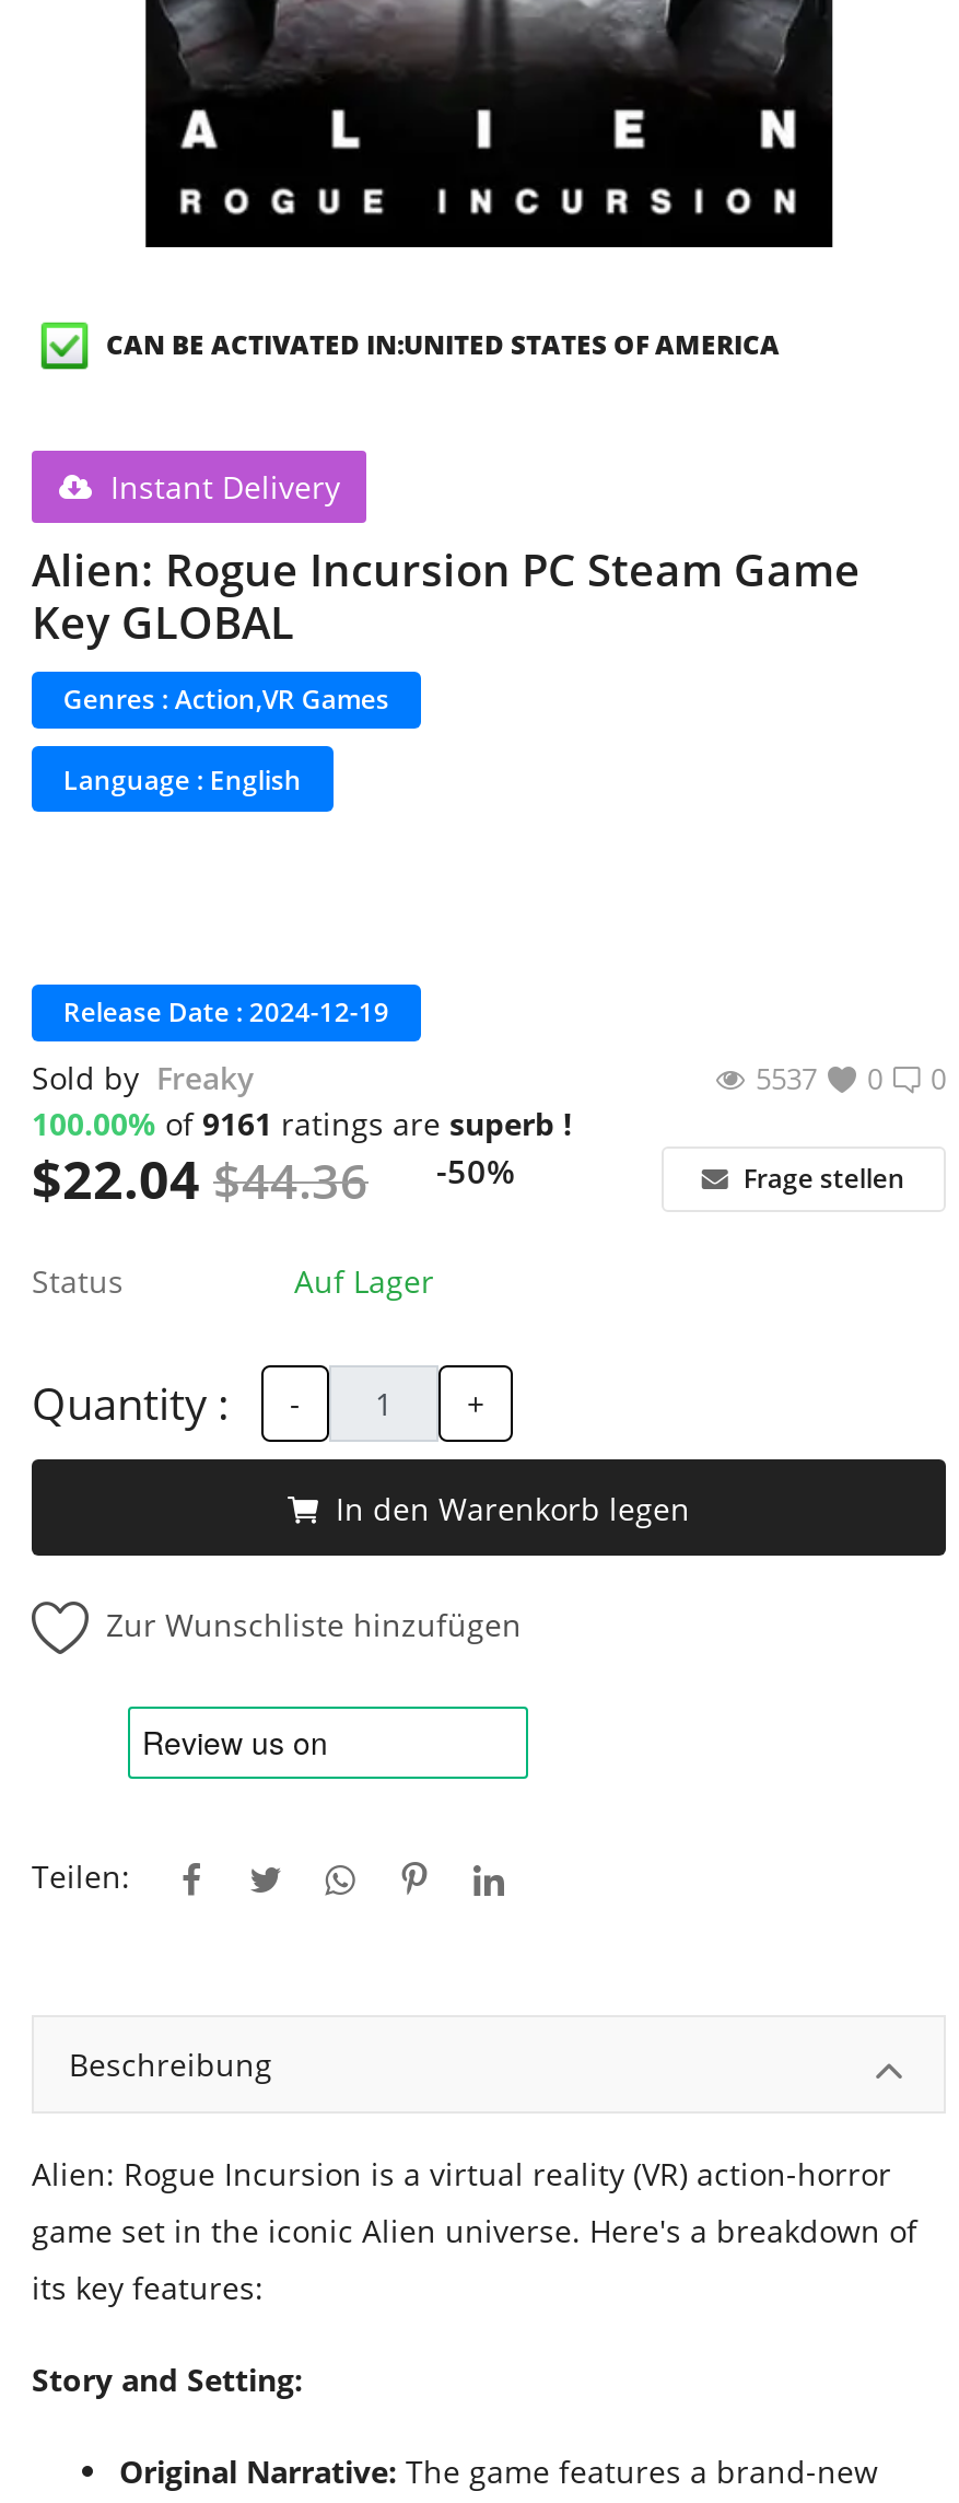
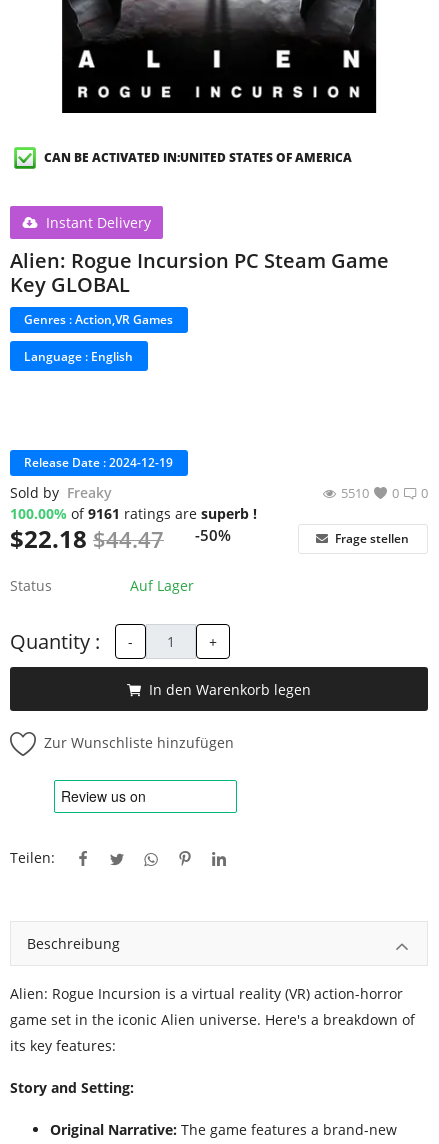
[756,1059,946,1099] 5537 0 0 -> [341,484,428,502] 5510 0 0
[32,1142,515,1215] $22.04 $44.36 -50% -> [10,522,231,555] $22.18 $44.47 -50%

